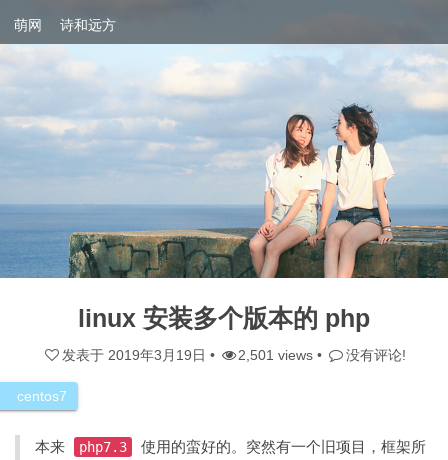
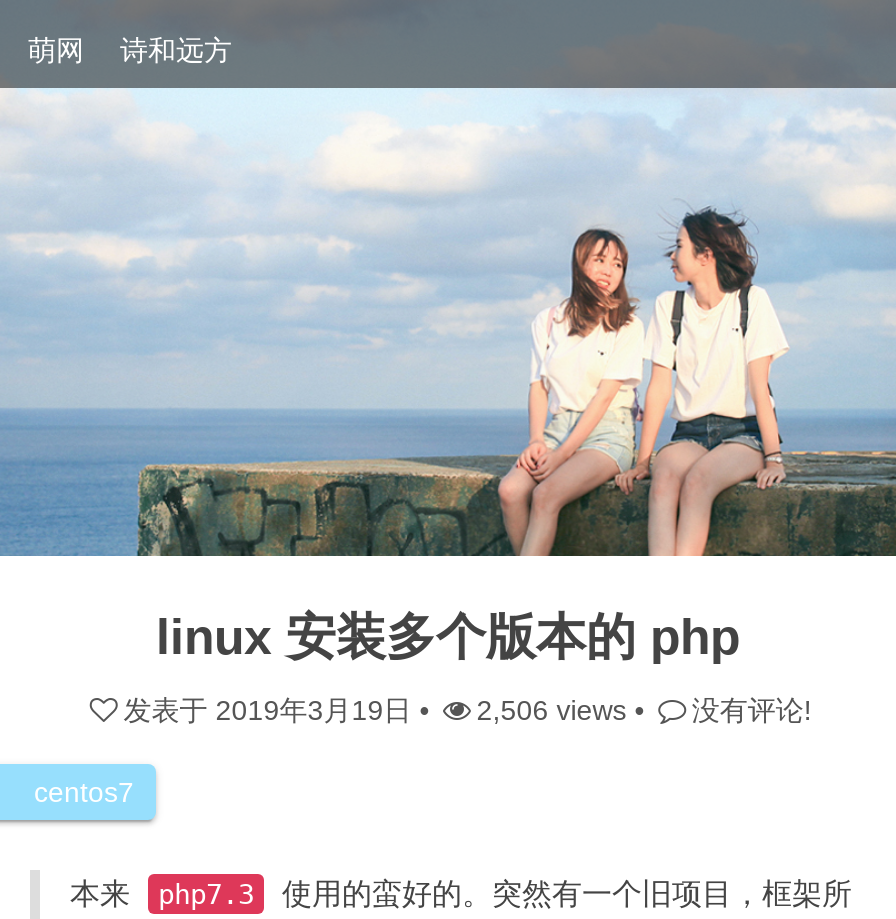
[62,347,406,363] 发表于2019年3月19日• 2,501 views • 没有评论! -> [123,694,812,726] 发表于2019年3月19日• 2,506 views • 没有评论!

